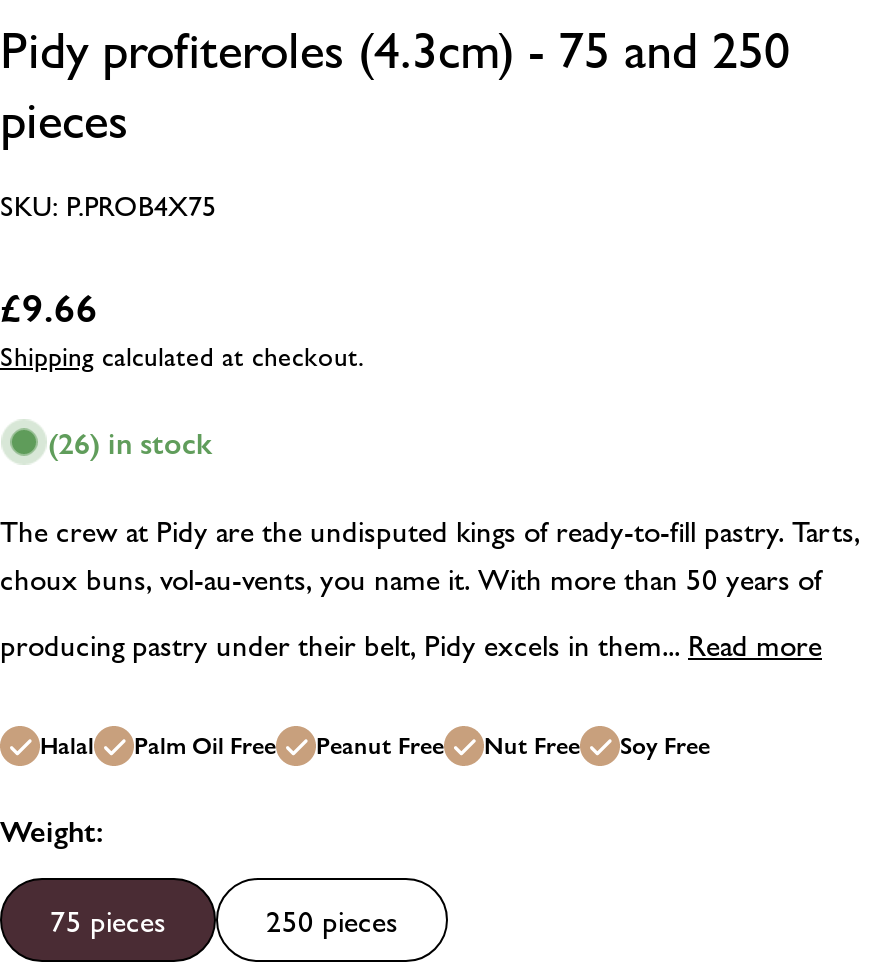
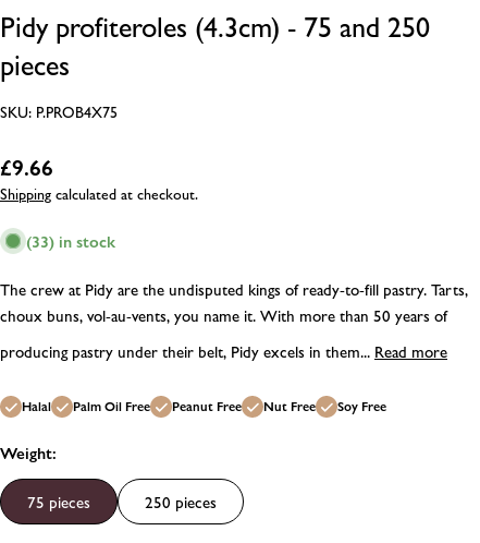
[48,420,212,462] (26) in stock -> [26,229,115,252] (33) in stock

